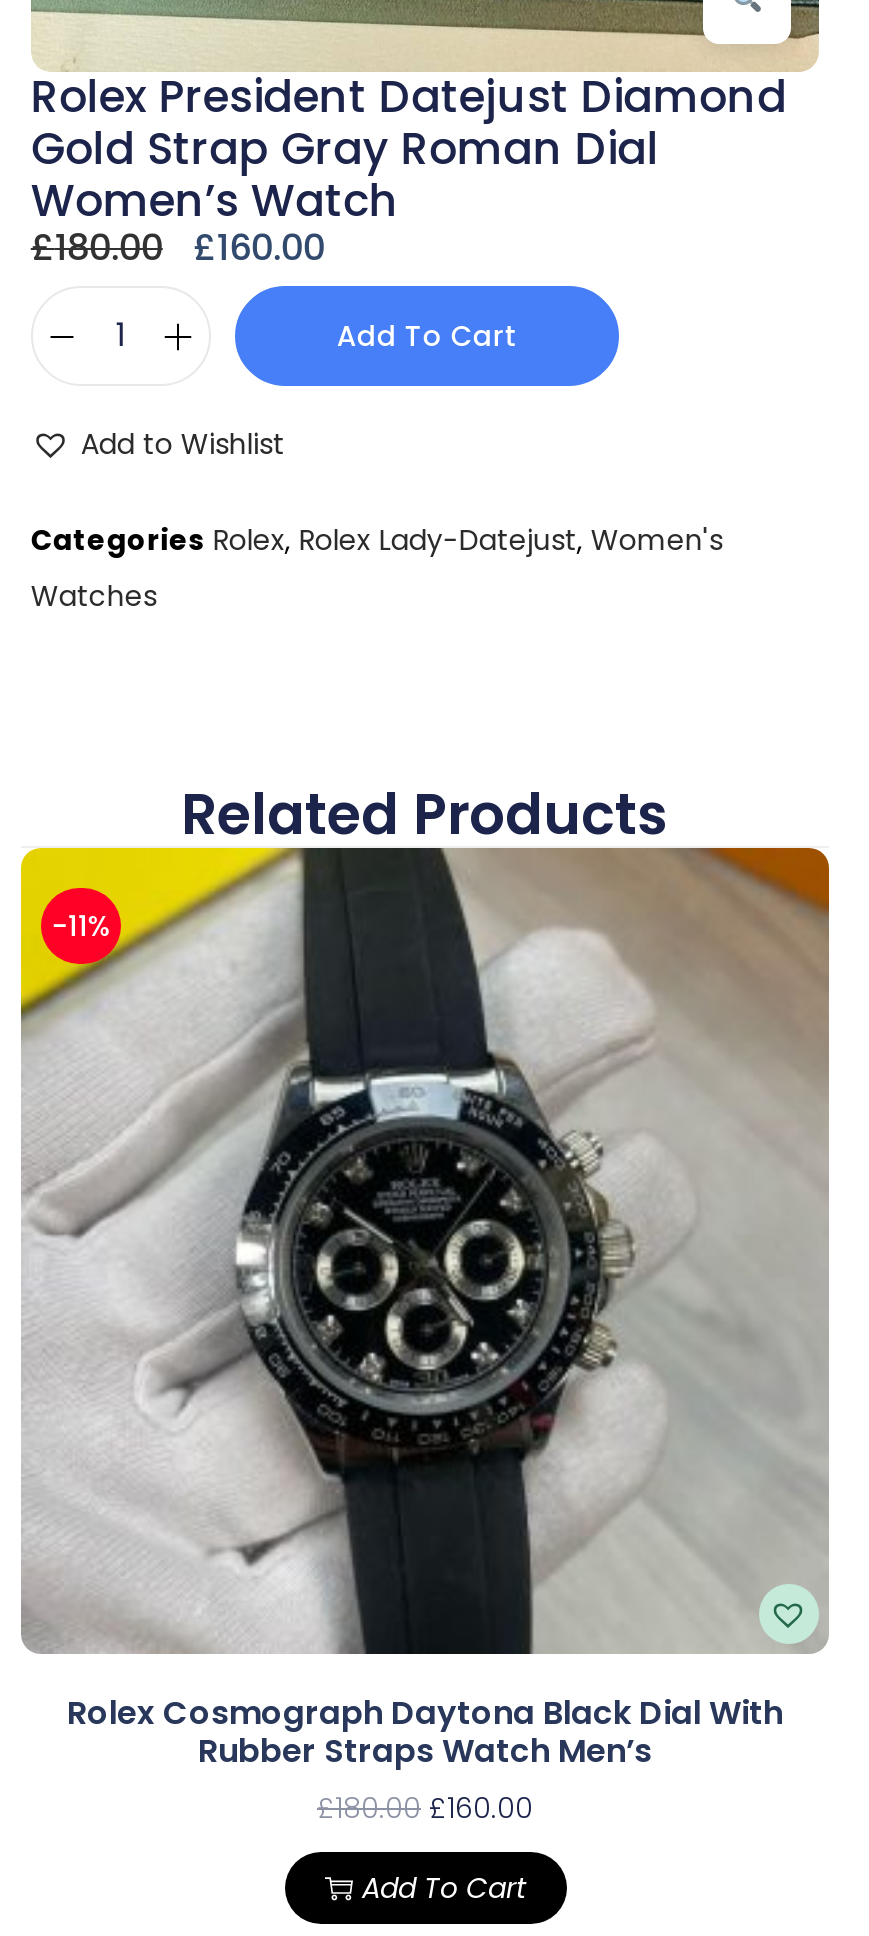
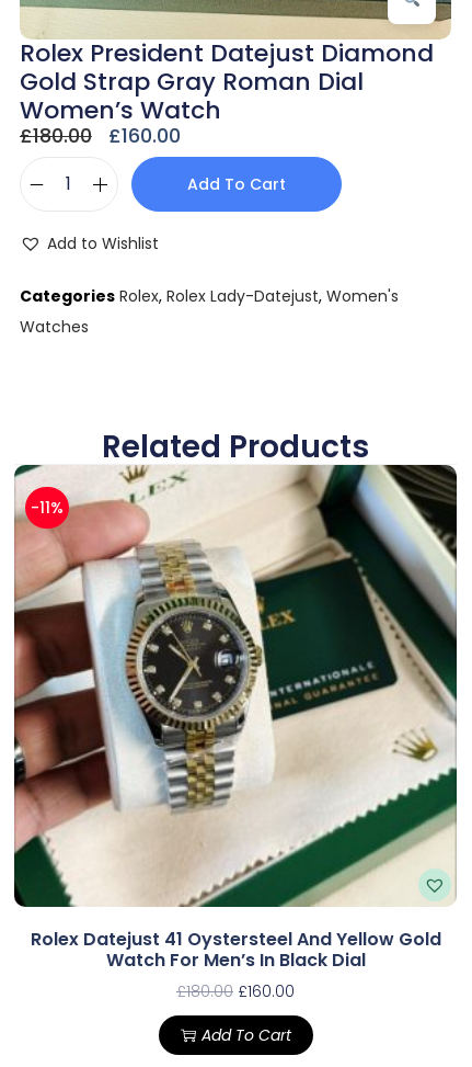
[19,846,831,1774] [image] | Rolex Cosmograph Daytona Black Dial With | Rubber Straps Watch Men’s -> [13,464,458,973] [image] | Rolex Datejust 41 Oystersteel And Yellow Gold | Watch For Men’s In Black Dial

